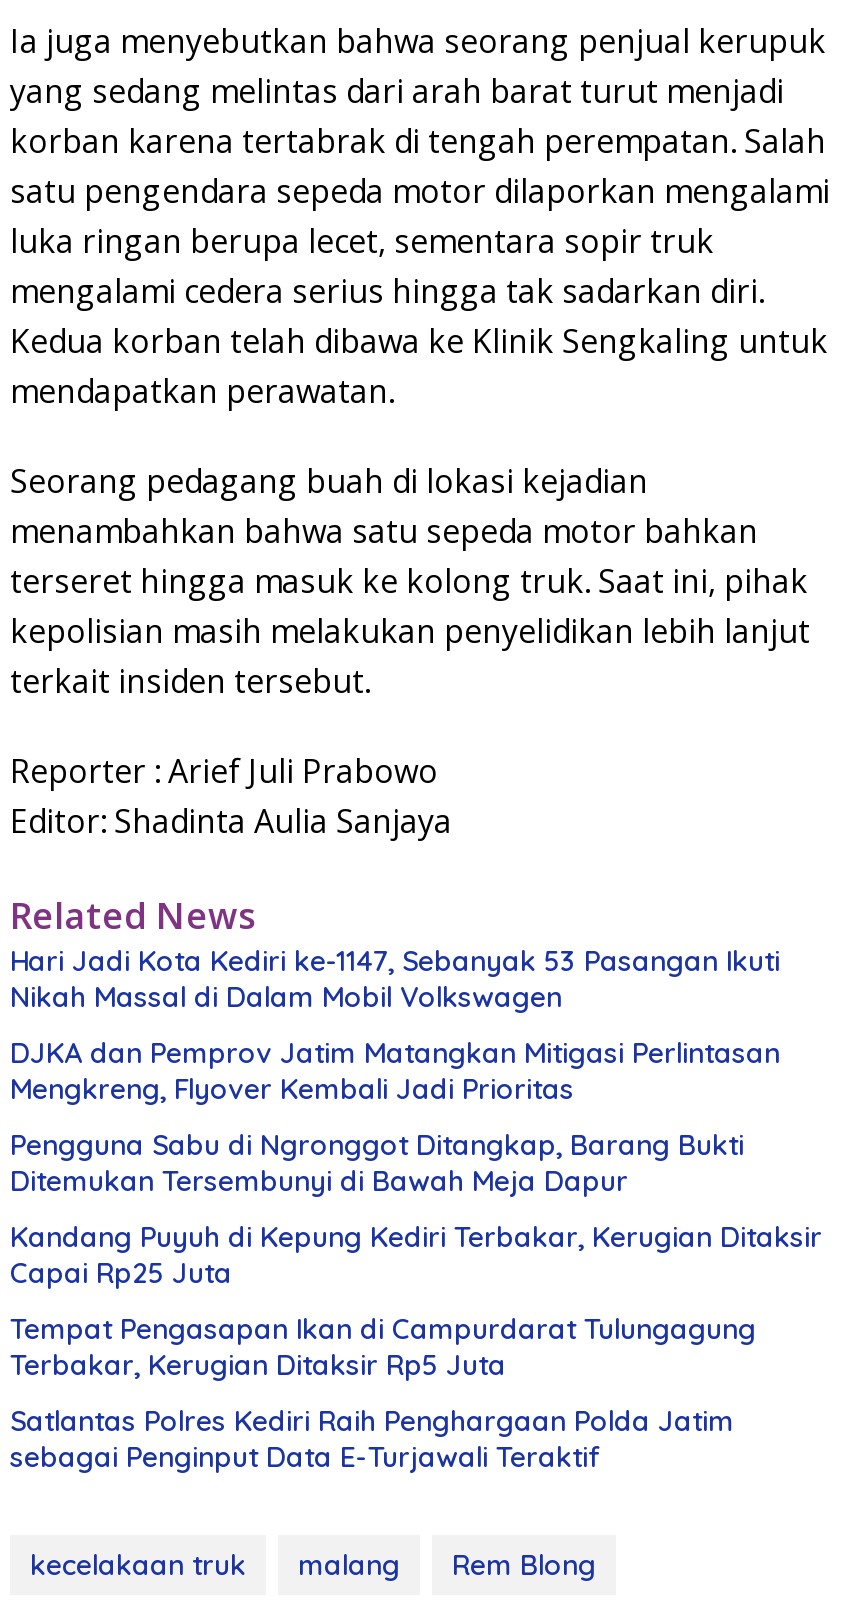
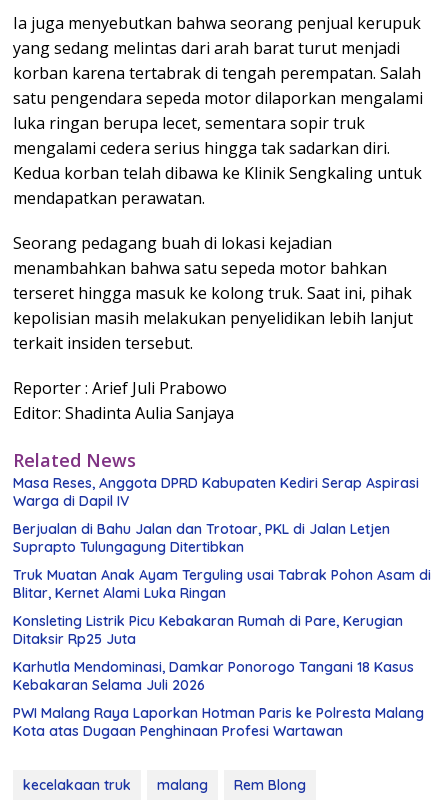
[10,943,782,1015] Hari Jadi Kota Kediri ke-1147, Sebanyak 53 Pasangan Ikuti | Nikah Massal di Dalam Mobil Volkswagen -> [13,474,419,510] Masa Reses, Anggota DPRD Kabupaten Kediri Serap Aspirasi | Warga di Dapil IV
[10,1035,780,1107] DJKA dan Pemprov Jatim Matangkan Mitigasi Perlintasan | Mengkreng, Flyover Kembali Jadi Prioritas -> [13,520,390,556] Berjualan di Bahu Jalan dan Trotoar, PKL di Jalan Letjen | Suprapto Tulungagung Ditertibkan
[10,1127,744,1199] Pengguna Sabu di Ngronggot Ditangkap, Barang Bukti | Ditemukan Tersembunyi di Bawah Meja Dapur -> [13,566,431,602] Truk Muatan Anak Ayam Terguling usai Tabrak Pohon Asam di | Blitar, Kernet Alami Luka Ringan
[10,1219,822,1291] Kandang Puyuh di Kepung Kediri Terbakar, Kerugian Ditaksir | Capai Rp25 Juta -> [13,612,403,648] Konsleting Listrik Picu Kebakaran Rumah di Pare, Kerugian | Ditaksir Rp25 Juta
[10,1311,756,1383] Tempat Pengasapan Ikan di Campurdarat Tulungagung | Terbakar, Kerugian Ditaksir Rp5 Juta -> [13,658,414,694] Karhutla Mendominasi, Damkar Ponorogo Tangani 18 Kasus | Kebakaran Selama Juli 2026
[10,1403,734,1475] Satlantas Polres Kediri Raih Penghargaan Polda Jatim | sebagai Penginput Data E-Turjawali Teraktif -> [13,704,424,740] PWI Malang Raya Laporkan Hotman Paris ke Polresta Malang | Kota atas Dugaan Penghinaan Profesi Wartawan

